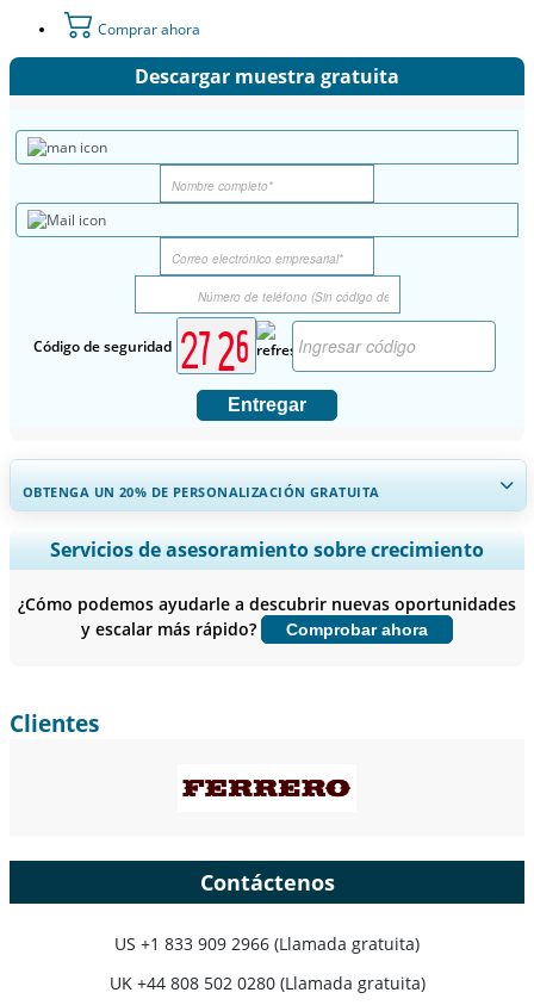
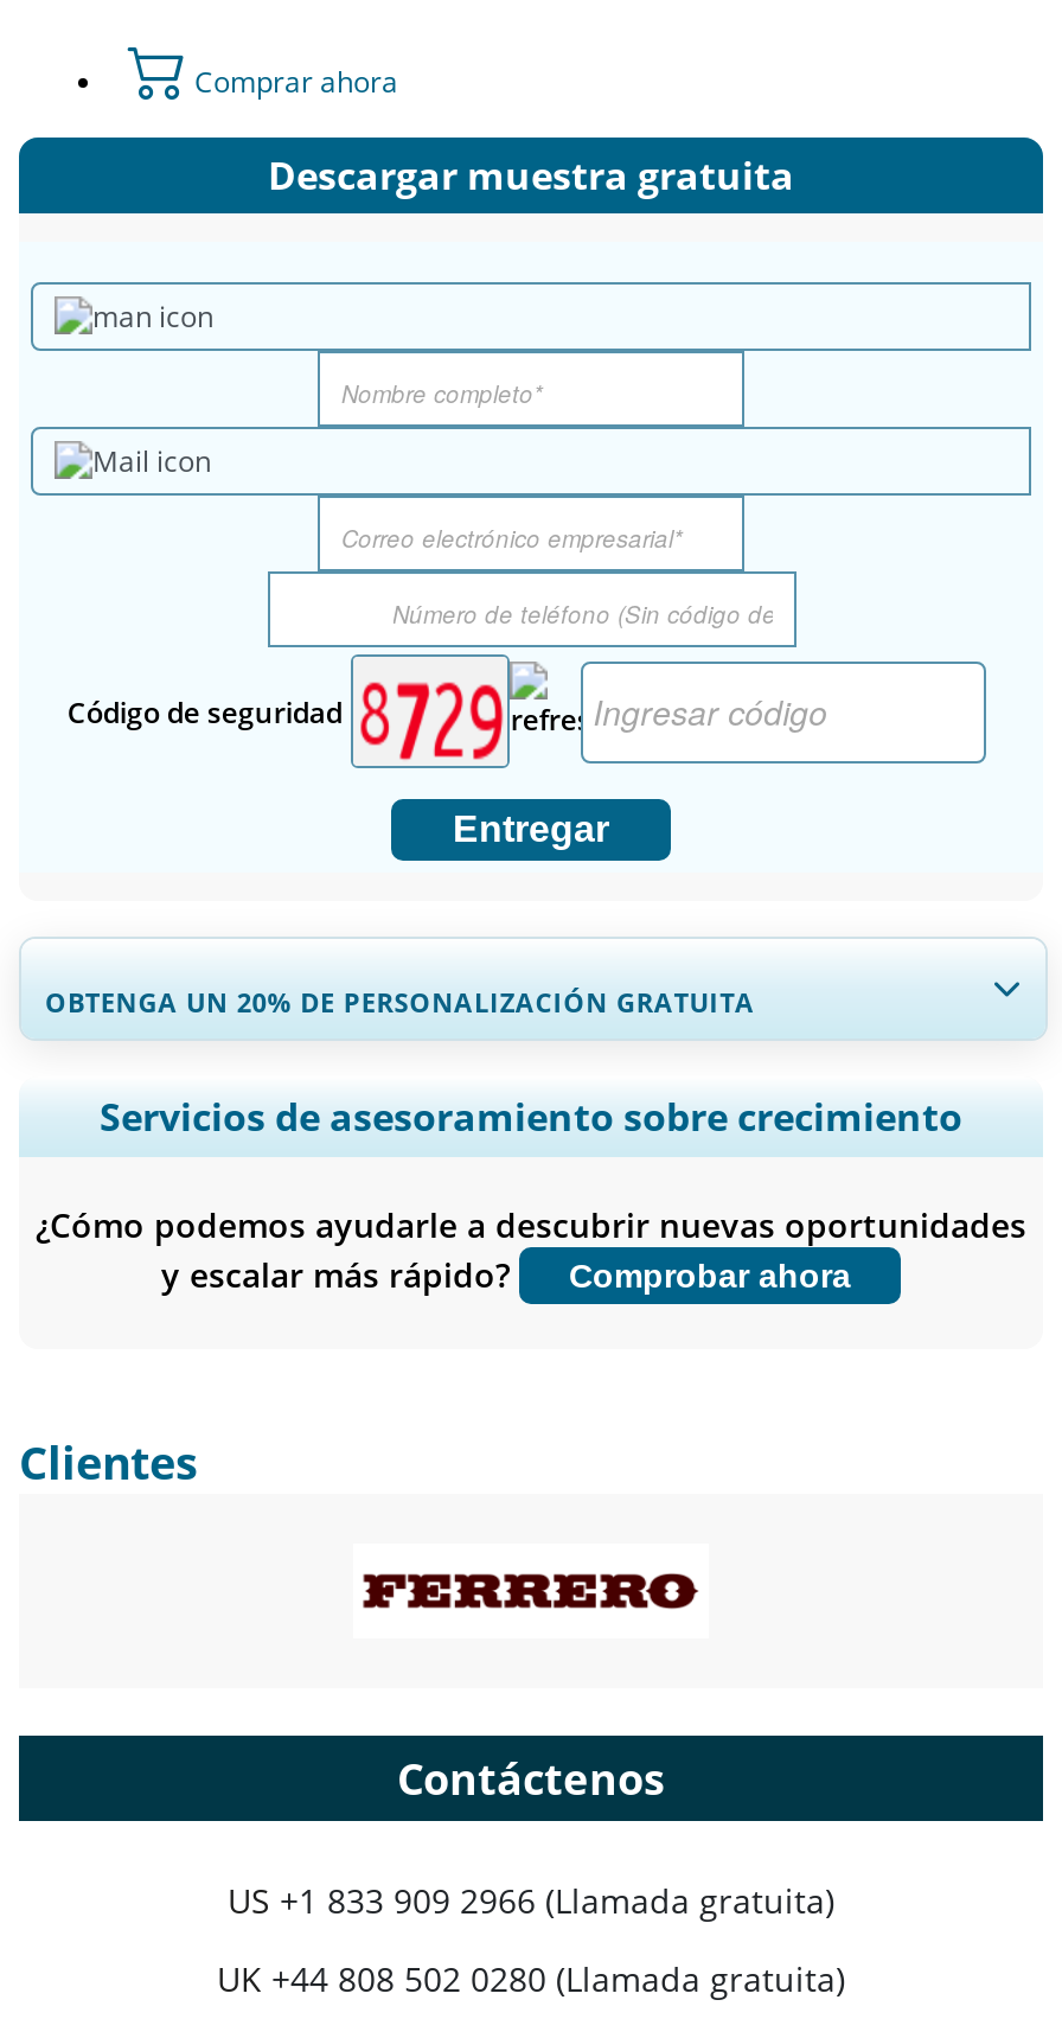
[181,329,254,372] [image] -> [358,681,505,761] [image]

